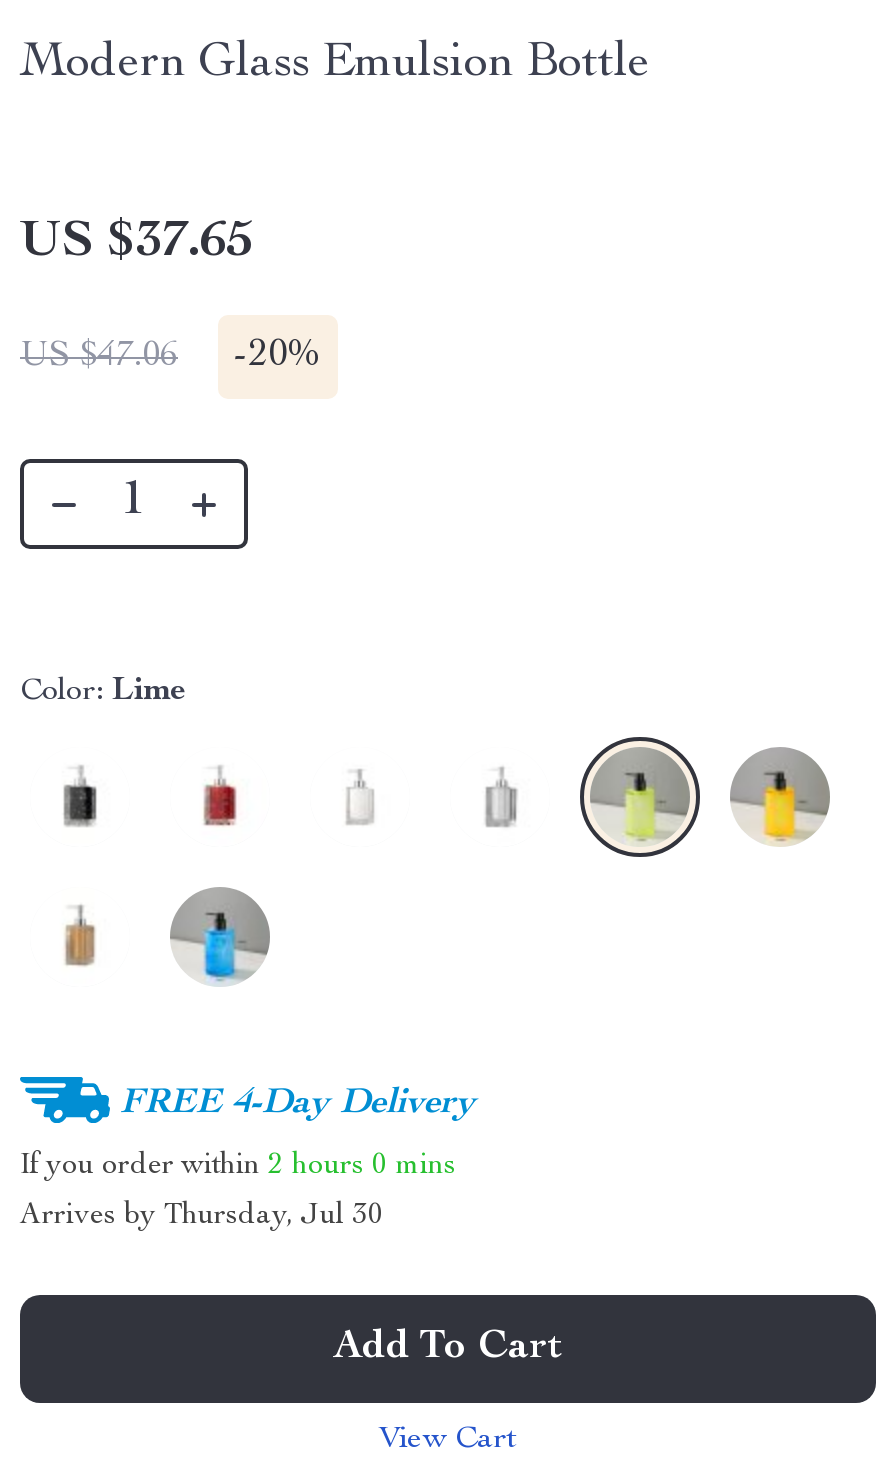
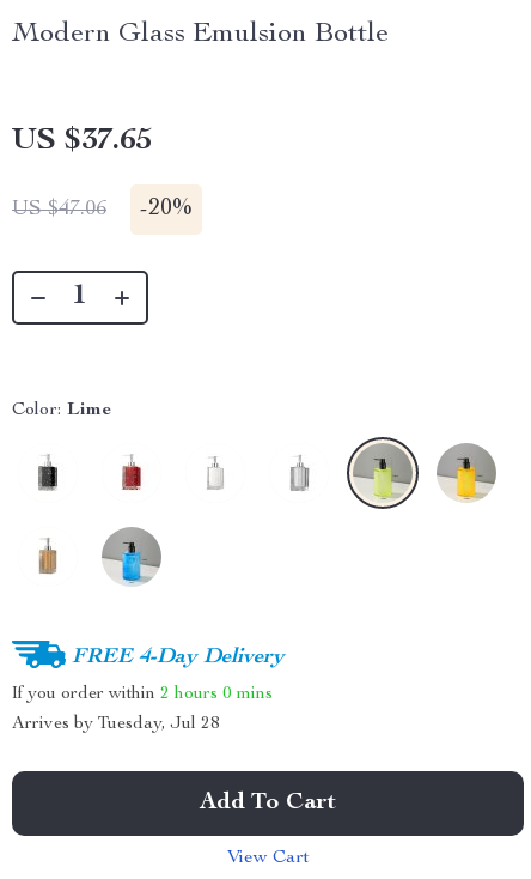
[20,1201,384,1231] Arrives by Thursday, Jul 30 -> [12,715,220,733] Arrives by Tuesday, Jul 28

